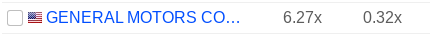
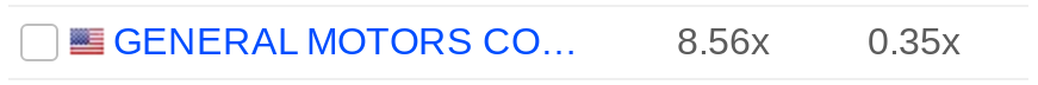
[282,9,401,26] 6.27x | 0.32x -> [677,21,961,61] 8.56x | 0.35x

